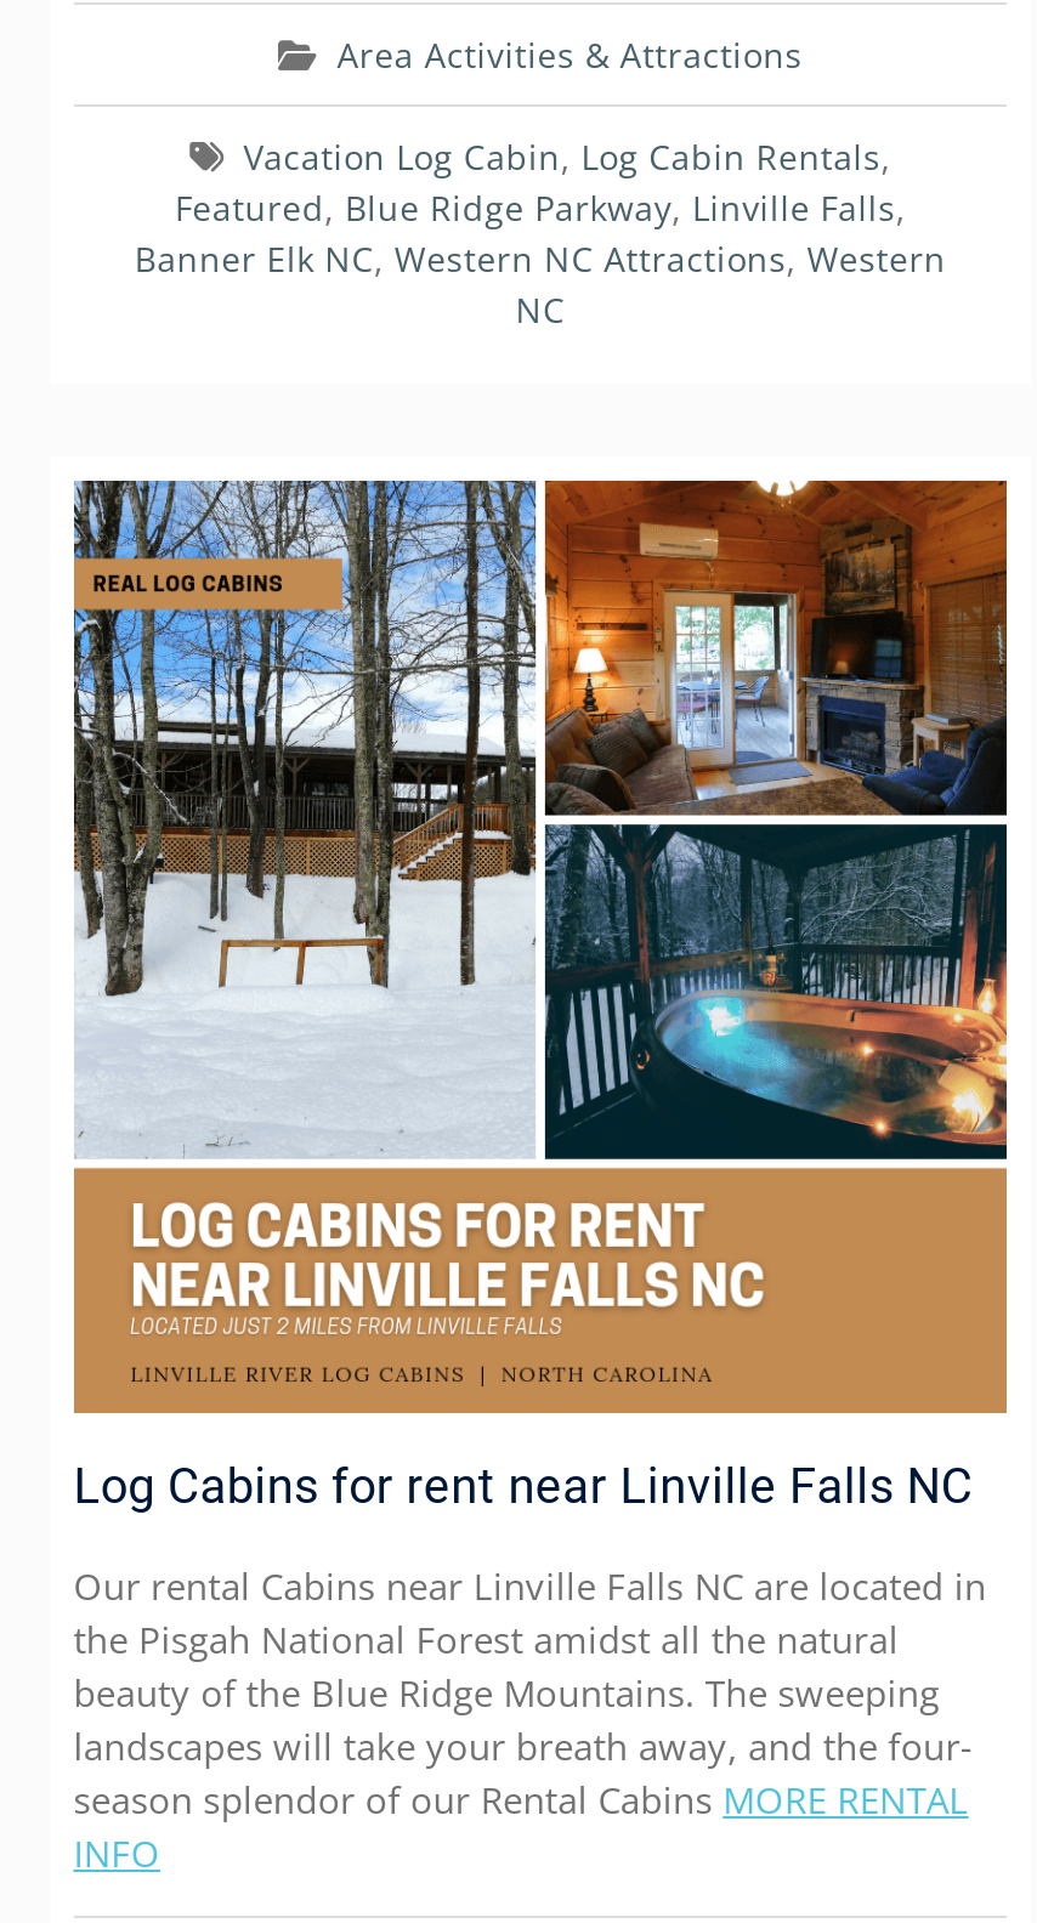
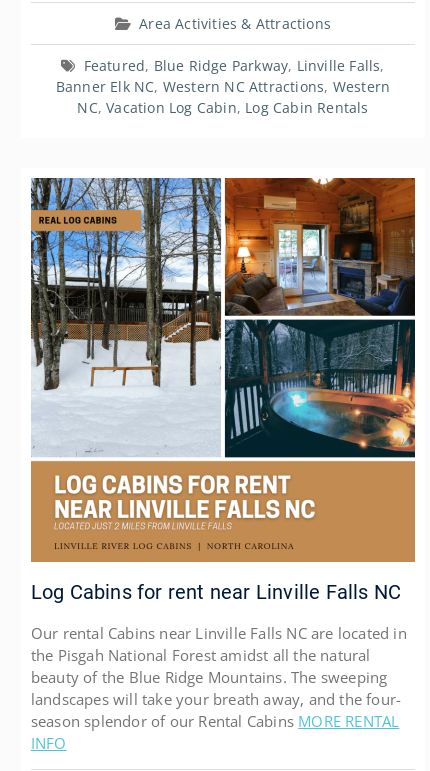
[244,133,891,179] Vacation Log Cabin, Log Cabin Rentals, -> none
[516,286,565,332] NC -> [77,98,369,117] NC, Vacation Log Cabin, Log Cabin Rentals

